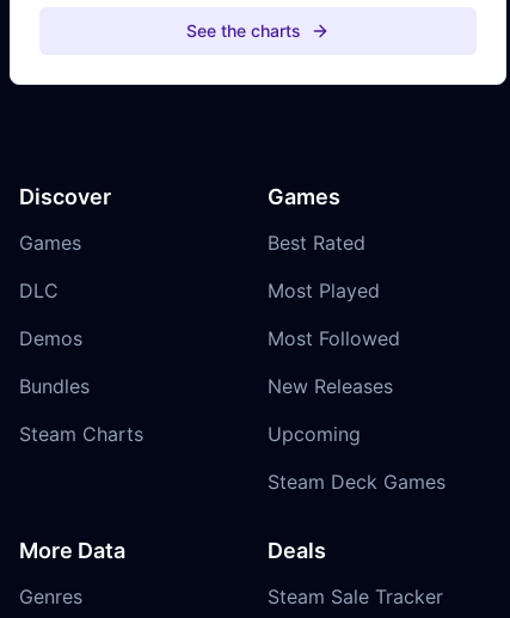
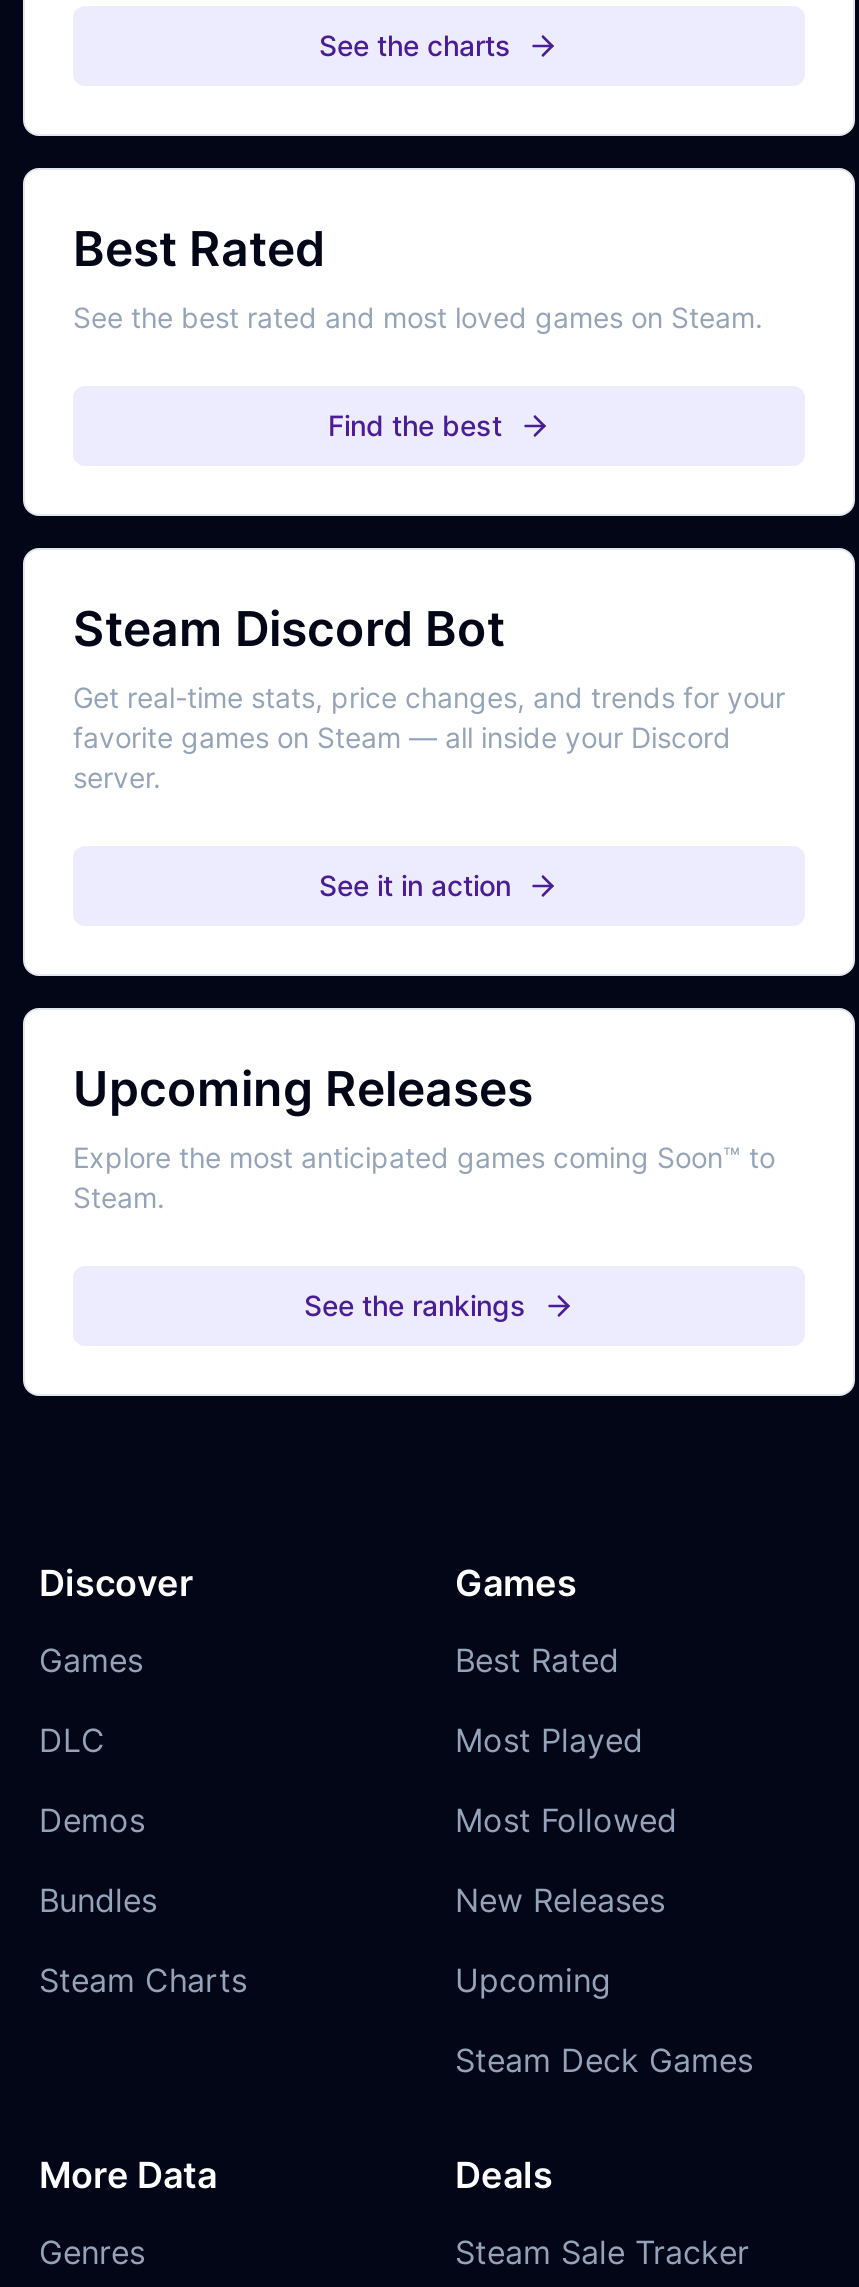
none -> [73,219,763,441] Best Rated | See the best rated and most loved games on Steam. | Find the best
none -> [73,599,785,901] Steam Discord Bot | Get real-time stats, price changes, and trends for your | favorite games on Steam — all inside your Discord | server. | See it in action
none -> [73,1059,775,1321] Upcoming Releases | Explore the most anticipated games coming Soon™ to | Steam. | See the rankings

